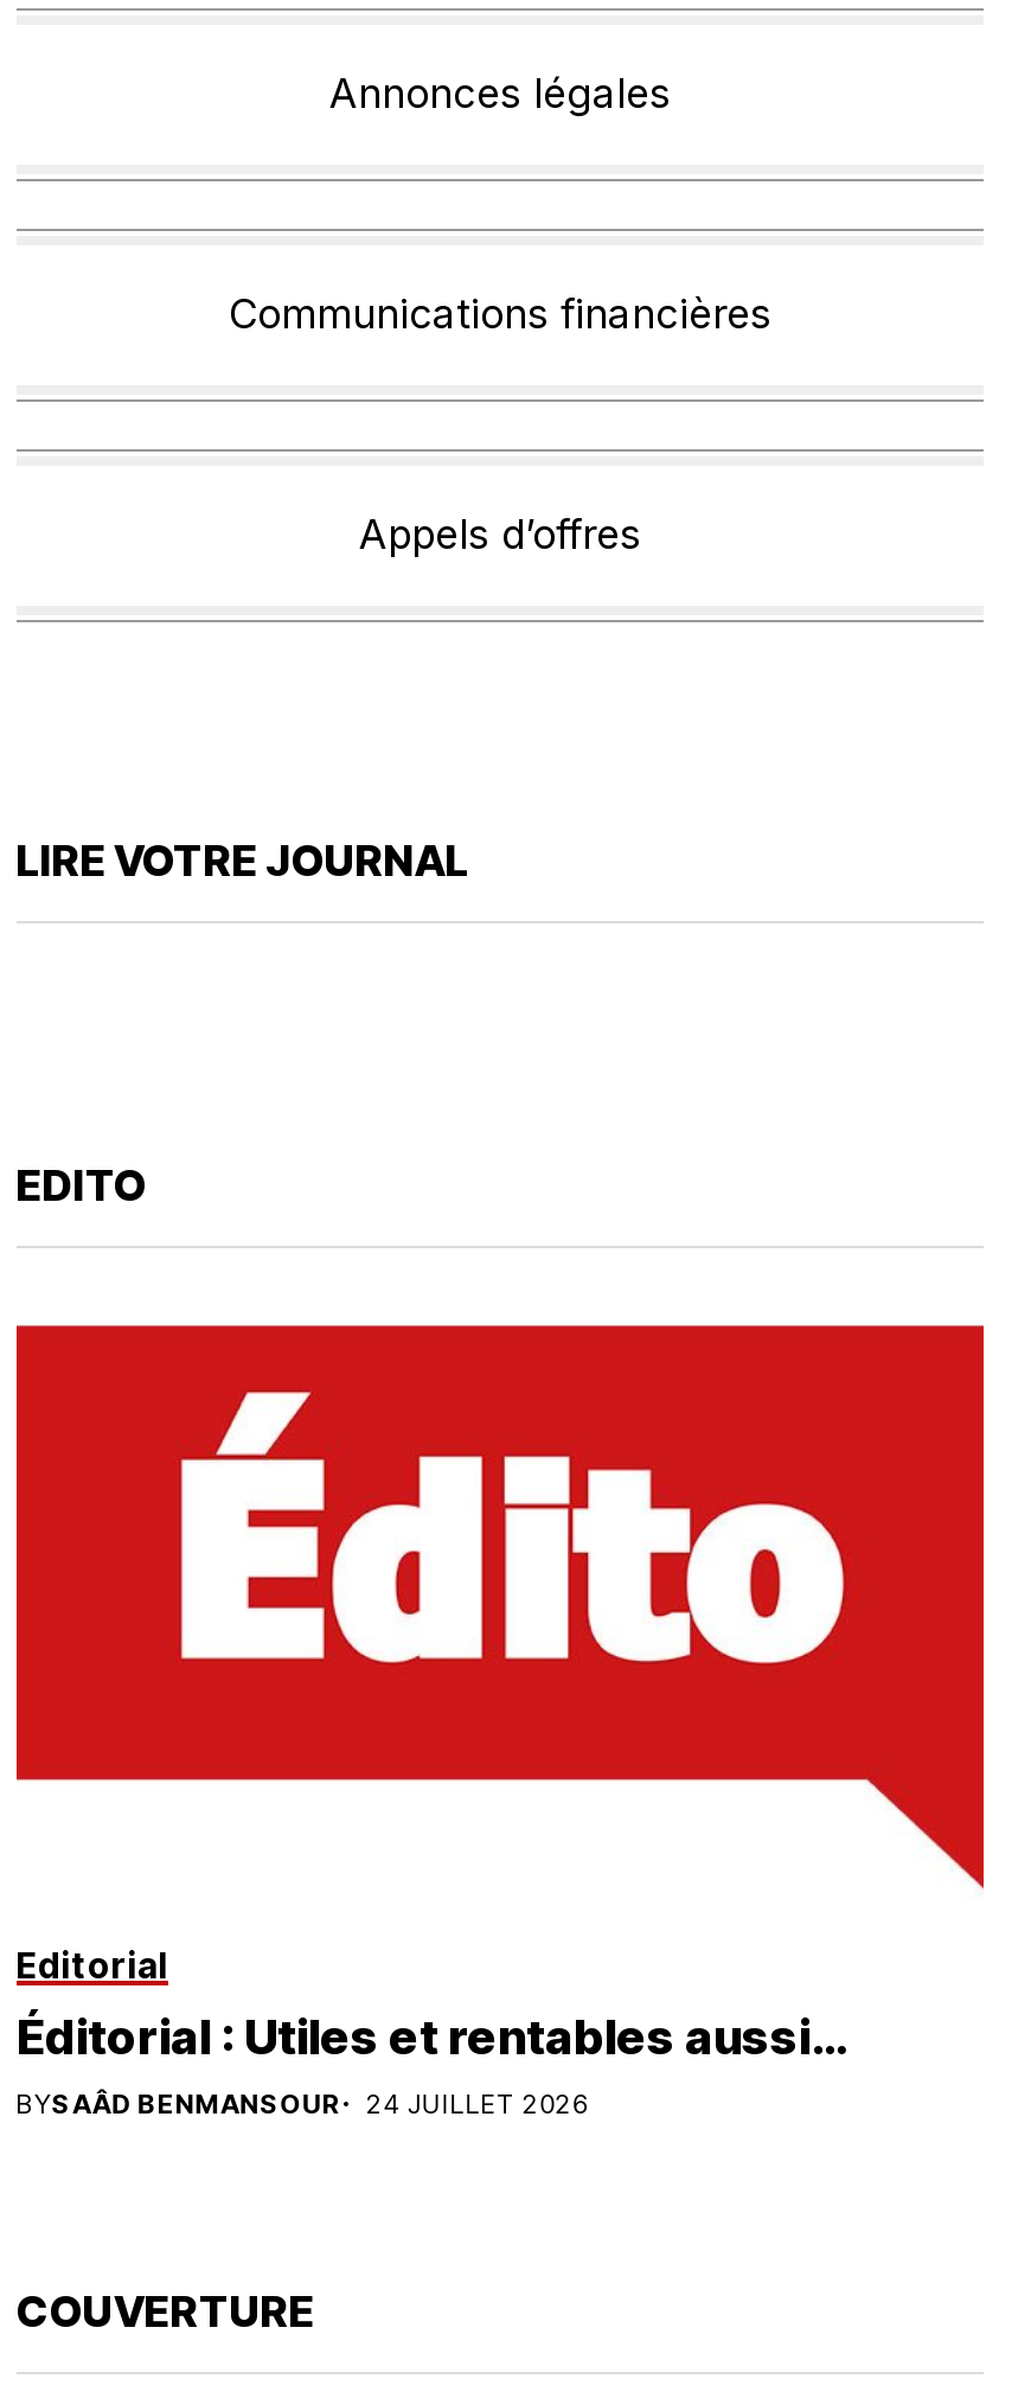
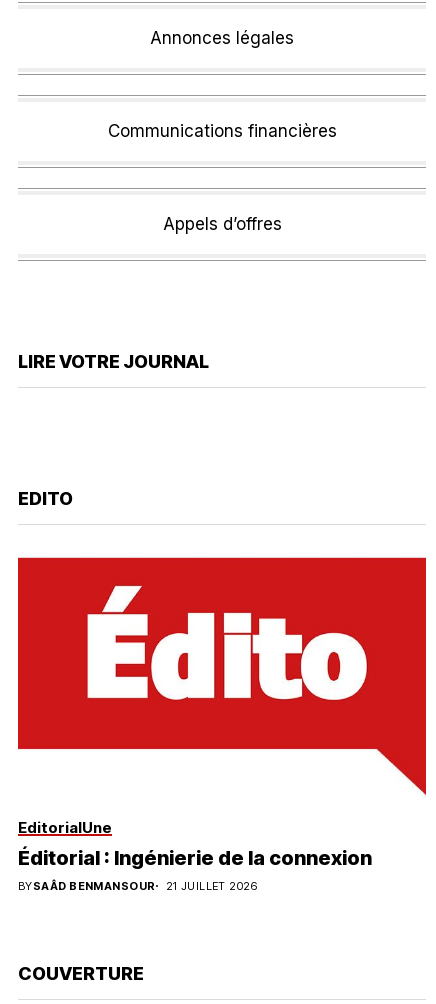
[17,1942,846,2066] Editorial | Éditorial : Utiles et rentables aussi… -> [18,818,372,870] EditorialUne | Éditorial : Ingénierie de la connexion
[17,2087,588,2120] BYSAÂD BENMANSOUR 24 JUILLET 2026 -> [18,879,257,893] BYSAÂD BENMANSOUR 21 JUILLET 2026

